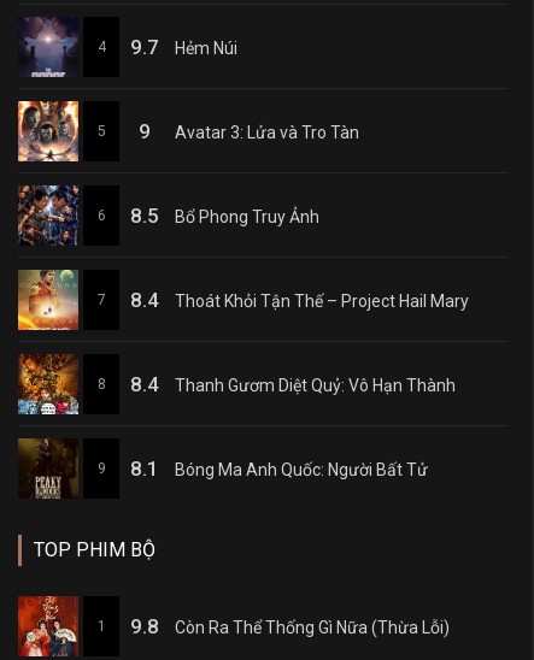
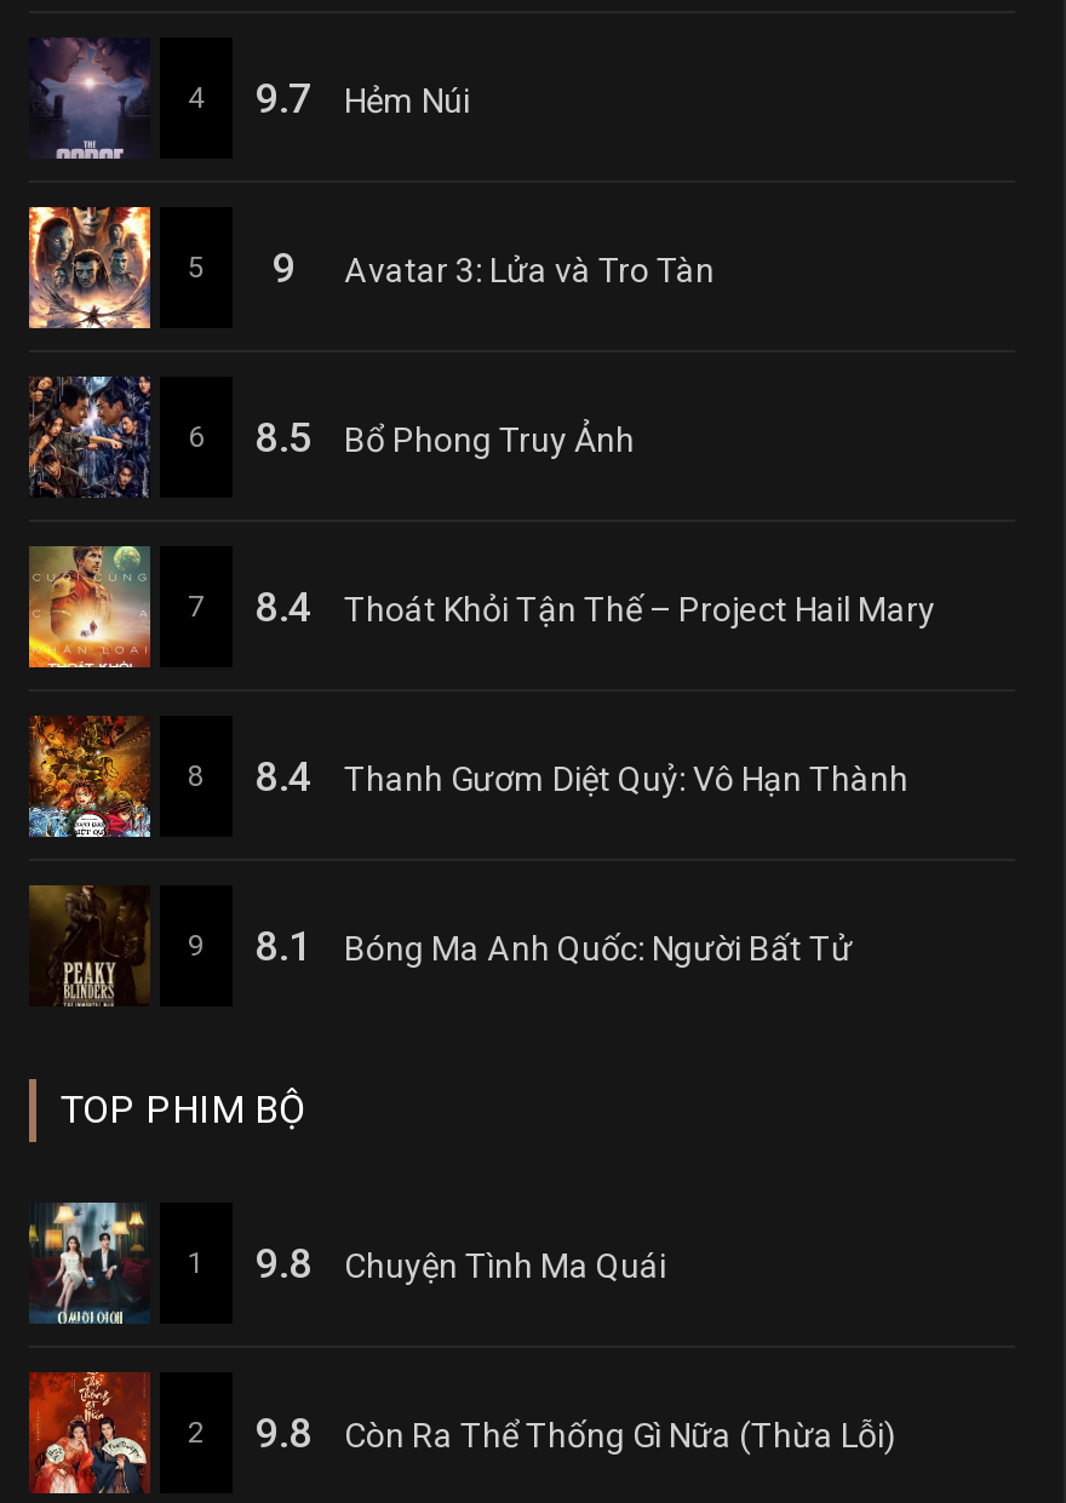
none -> [27,1200,150,1326] [image]
none -> [188,1408,313,1456] 2 | 9.8
none -> [344,1246,666,1284] Chuyện Tình Ma Quái

